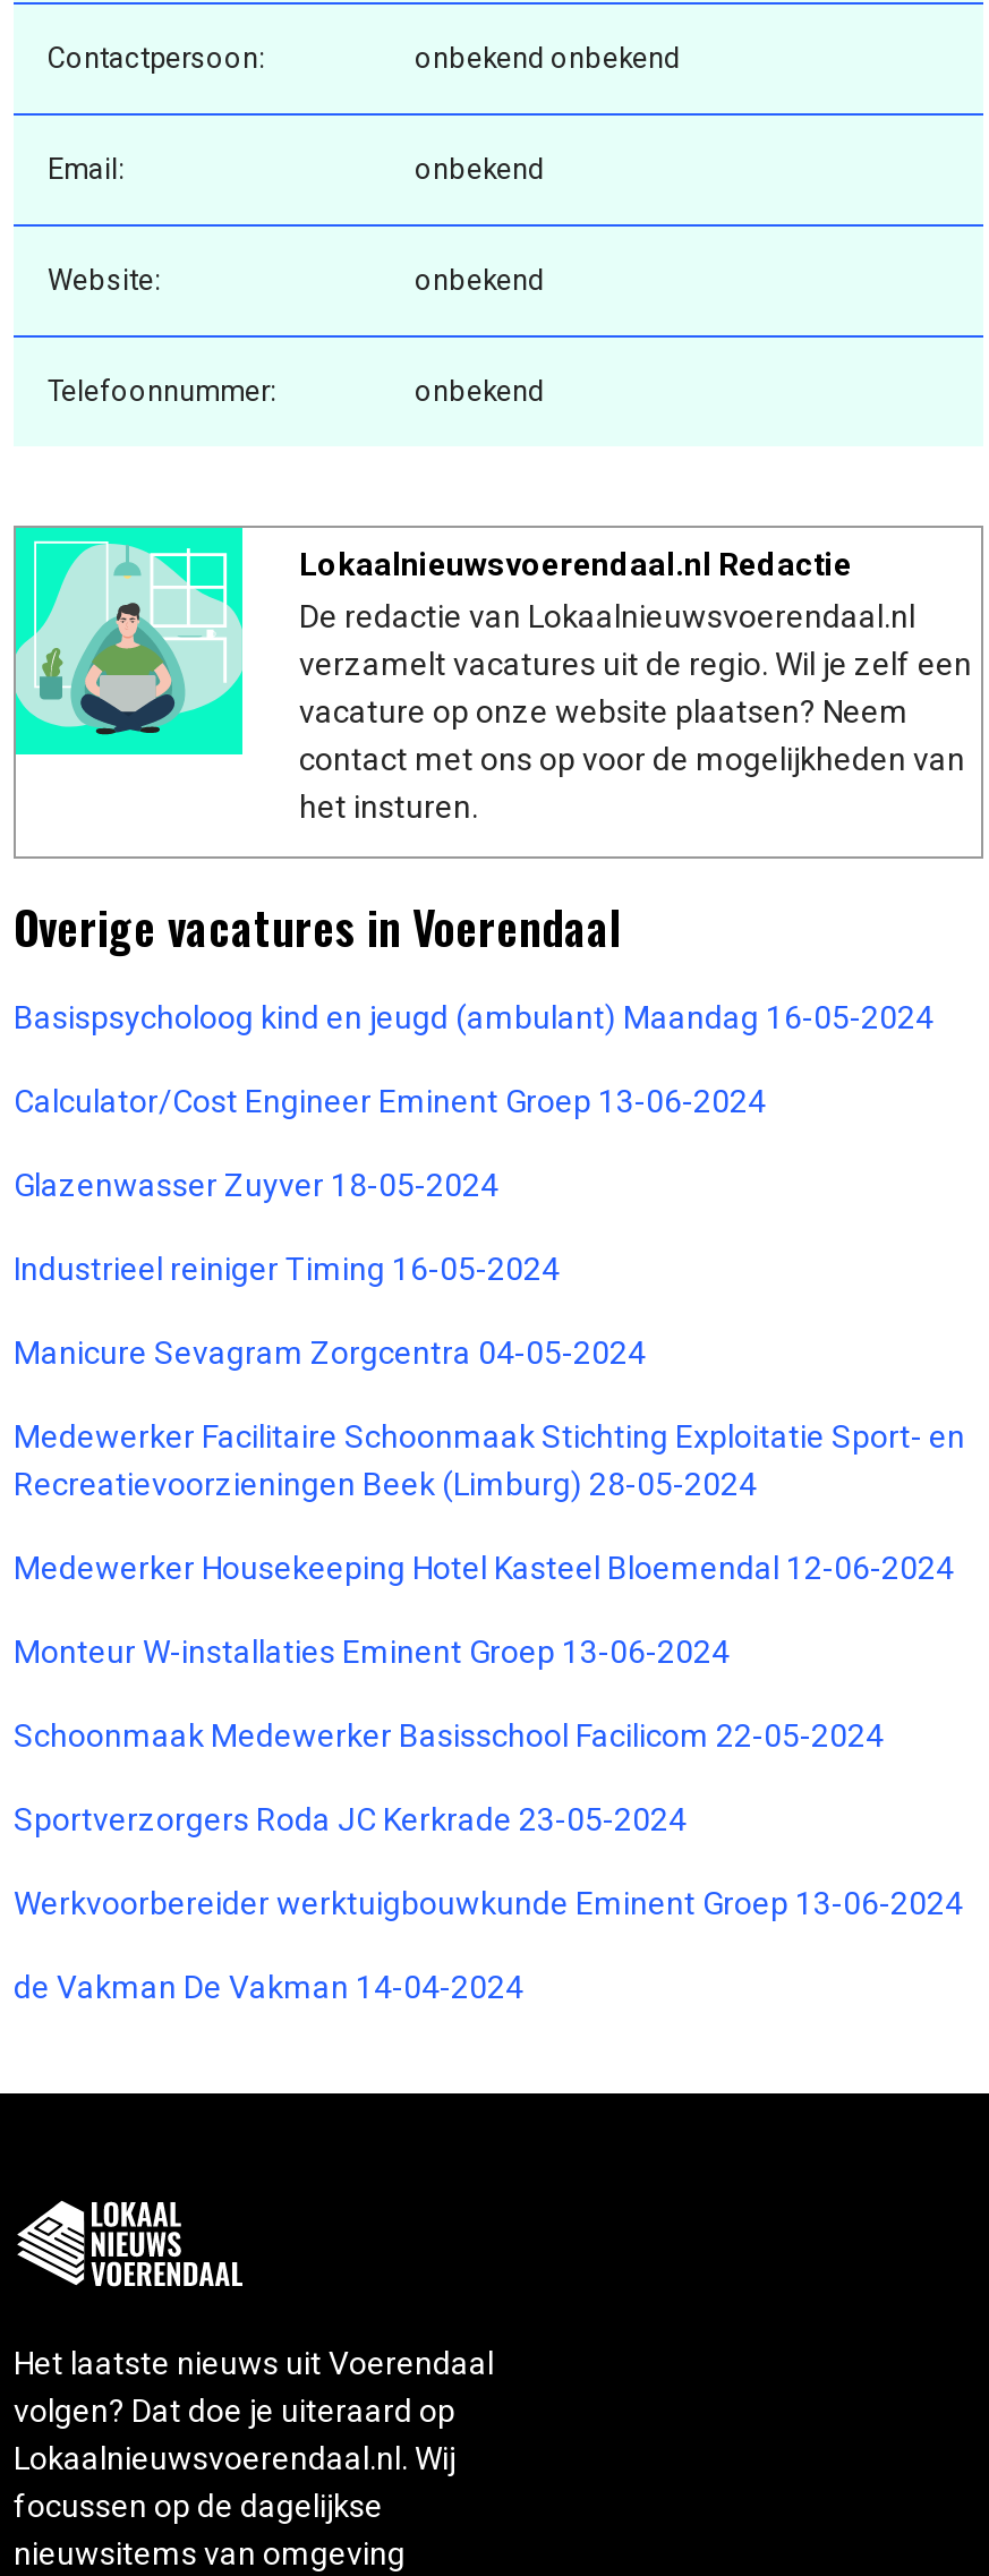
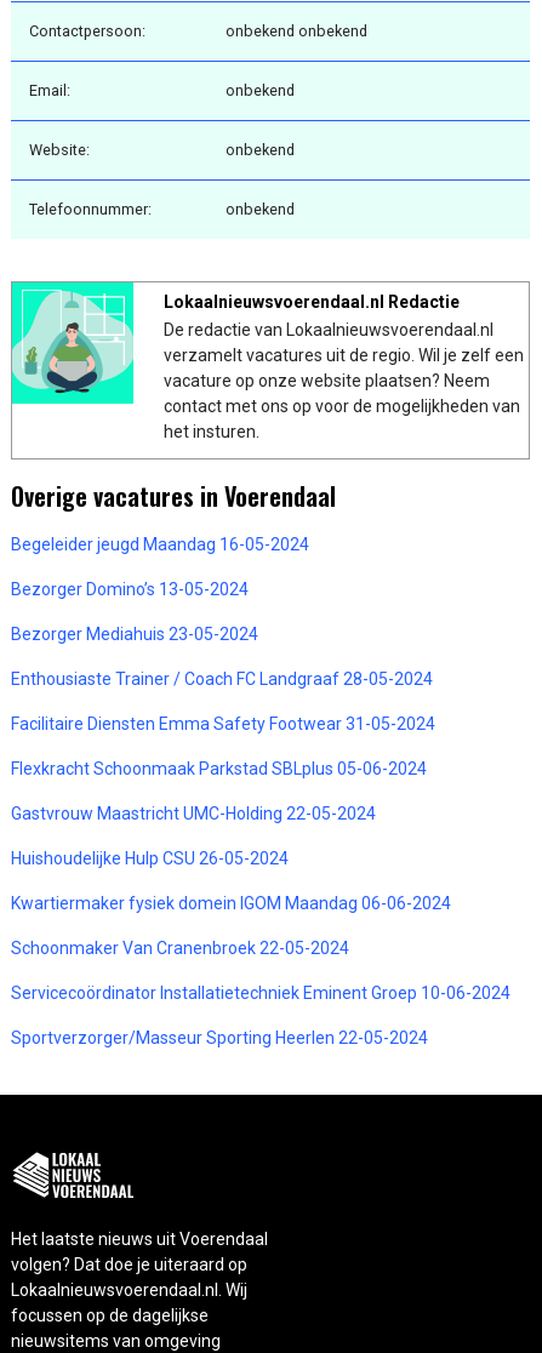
[14,999,933,1035] Basispsycholoog kind en jeugd (ambulant) Maandag 16-05-2024 -> [11,534,309,554] Begeleider jeugd Maandag 16-05-2024
[14,1083,766,1119] Calculator/Cost Engineer Eminent Groep 13-06-2024 -> [11,579,249,599] Bezorger Domino’s 13-05-2024
[14,1166,498,1203] Glazenwasser Zuyver 18-05-2024 -> [11,624,258,644] Bezorger Mediahuis 23-05-2024
[14,1250,560,1286] Industrieel reiniger Timing 16-05-2024 -> [11,669,433,688] Enthousiaste Trainer / Coach FC Landgraaf 28-05-2024
[14,1334,646,1370] Manicure Sevagram Zorgcentra 04-05-2024 -> [11,714,435,733] Facilitaire Diensten Emma Safety Footwear 31-05-2024
[14,1418,965,1502] Medewerker Facilitaire Schoonmaak Stichting Exploitatie Sport- en | Recreatievoorzieningen Beek (Limburg) 28-05-2024 -> [11,759,427,778] Flexkracht Schoonmaak Parkstad SBLplus 05-06-2024
[14,1549,954,1585] Medewerker Housekeeping Hotel Kasteel Bloemendal 12-06-2024 -> [11,804,376,823] Gastvrouw Maastricht UMC-Holding 22-05-2024
[14,1633,730,1669] Monteur W-installaties Eminent Groep 13-06-2024 -> [11,848,289,868] Huishoudelijke Hulp CSU 26-05-2024
[14,1717,884,1753] Schoonmaak Medewerker Basisschool Facilicom 22-05-2024 -> [11,893,451,913] Kwartiermaker fysiek domein IGOM Maandag 06-06-2024
[14,1801,687,1837] Sportverzorgers Roda JC Kerkrade 23-05-2024 -> [11,938,349,958] Schoonmaker Van Cranenbroek 22-05-2024
[14,1885,963,1921] Werkvoorbereider werktuigbouwkunde Eminent Groep 13-06-2024 -> [11,983,510,1002] Servicecoördinator Installatietechniek Eminent Groep 10-06-2024
[14,1968,523,2005] de Vakman De Vakman 14-04-2024 -> [11,1028,428,1047] Sportverzorger/Masseur Sporting Heerlen 22-05-2024

